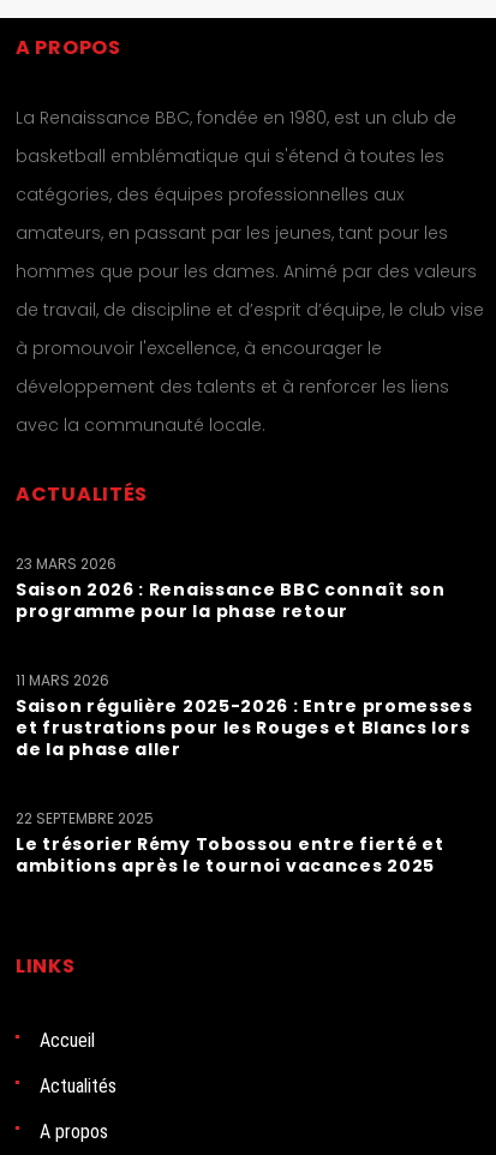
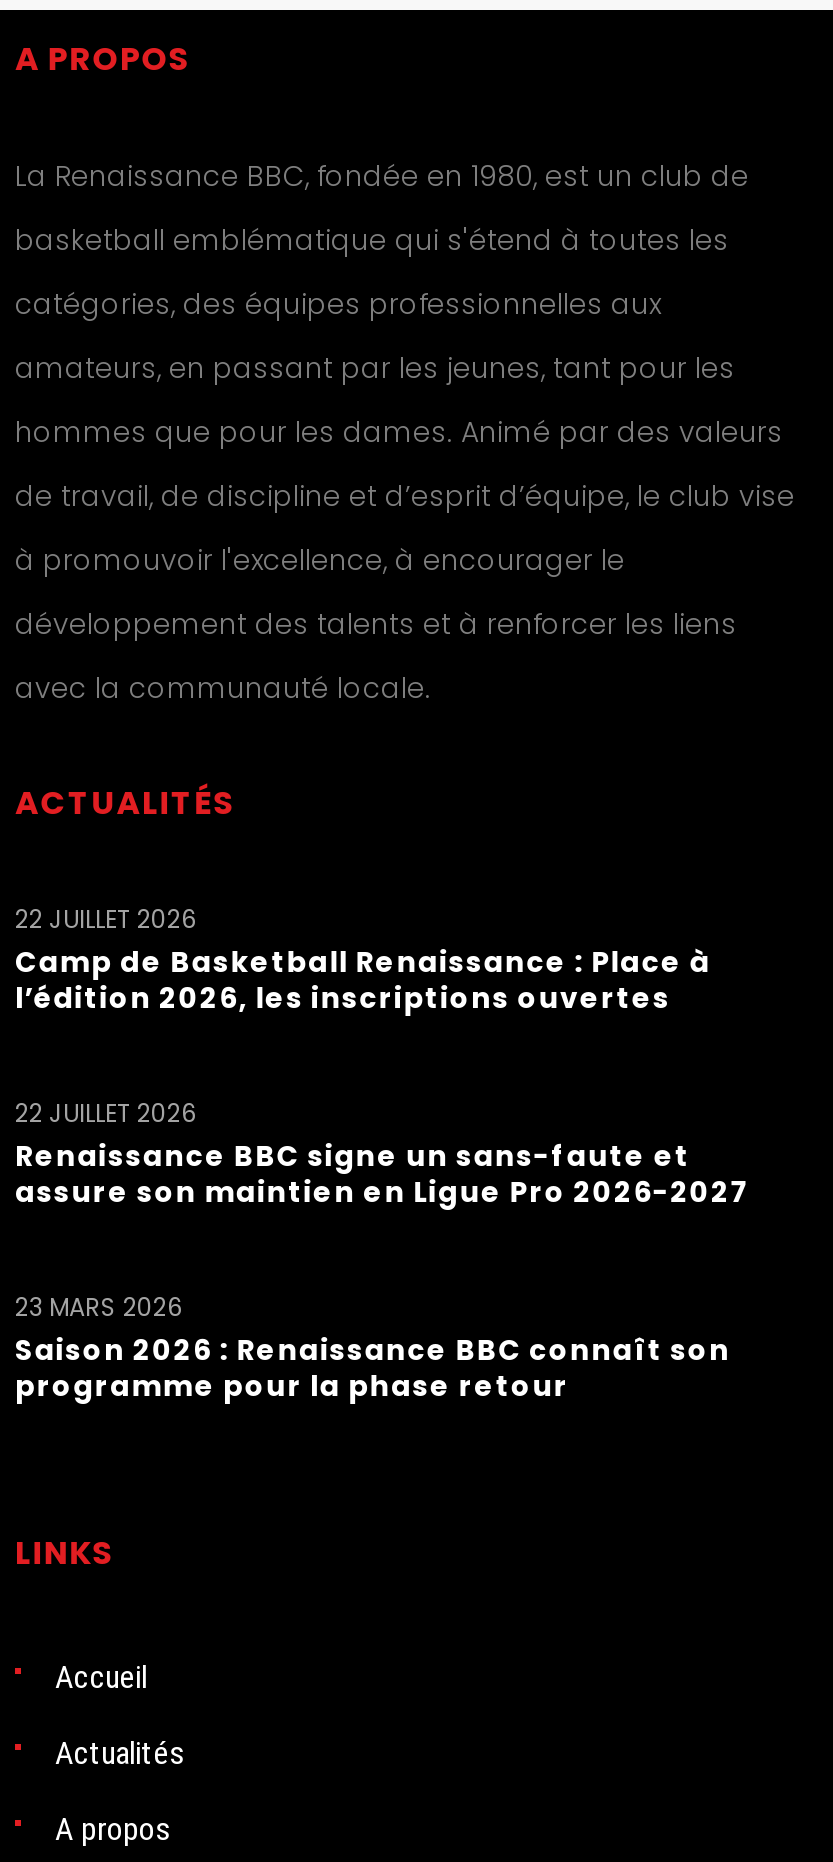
none -> [15,943,711,1019] Camp de Basketball Renaissance : Place à | l’édition 2026, les inscriptions ouvertes
none -> [15,903,197,937] 22 JUILLET 2026
none -> [15,1137,750,1213] Renaissance BBC signe un sans-faute et | assure son maintien en Ligue Pro 2026-2027
none -> [15,1097,197,1131] 22 JUILLET 2026
moved [16,554,445,624] -> [15,1291,730,1407]: Saison 2026 : Renaissance BBC connaît son | programme pour la phase retour | 23 MARS 2026
[16,670,109,691] 11 MARS 2026 -> none
[16,694,473,762] Saison régulière 2025-2026 : Entre promesses | et frustrations pour les Rouges et Blancs lors | de la phase aller -> none
[16,808,154,829] 22 SEPTEMBRE 2025 -> none
[16,833,444,878] Le trésorier Rémy Tobossou entre fierté et | ambitions après le tournoi vacances 2025 -> none

